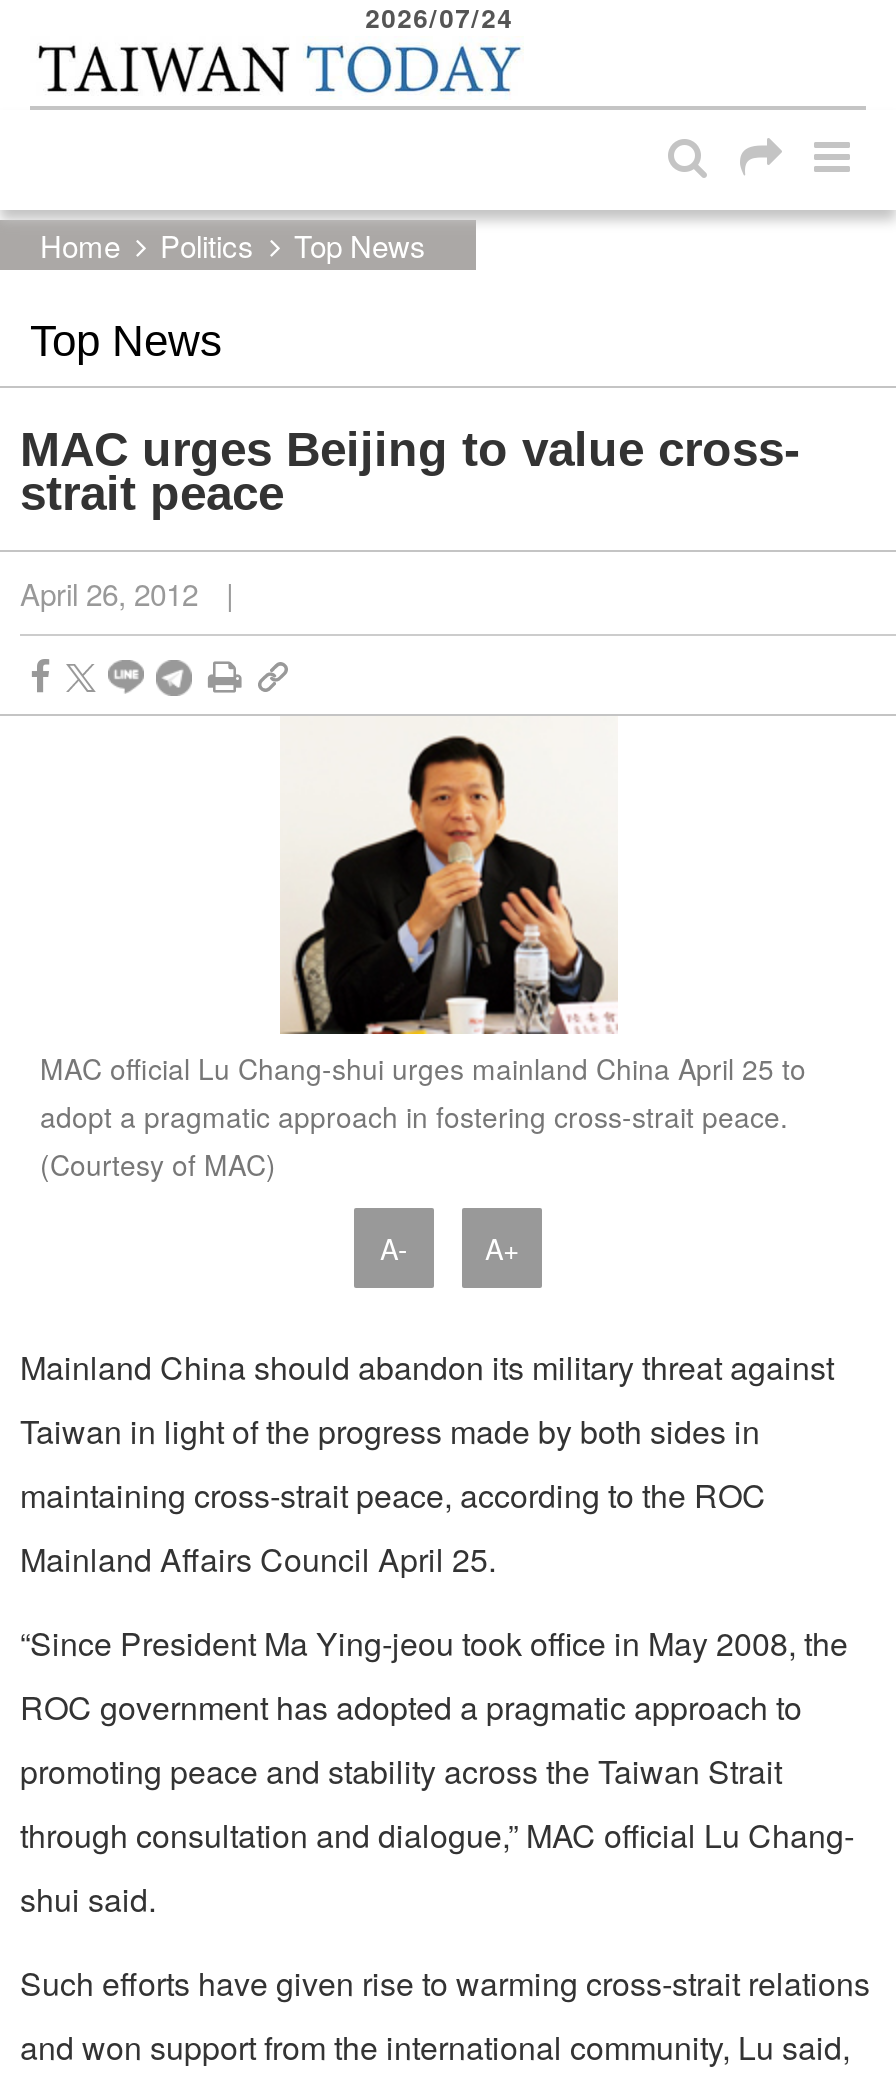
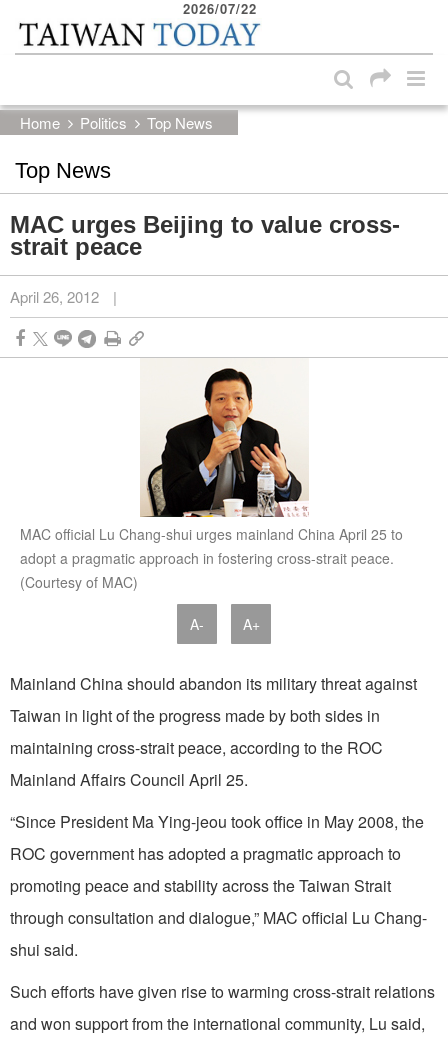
[365,0,513,36] 2026/07/24 -> [183,0,257,18] 2026/07/22

